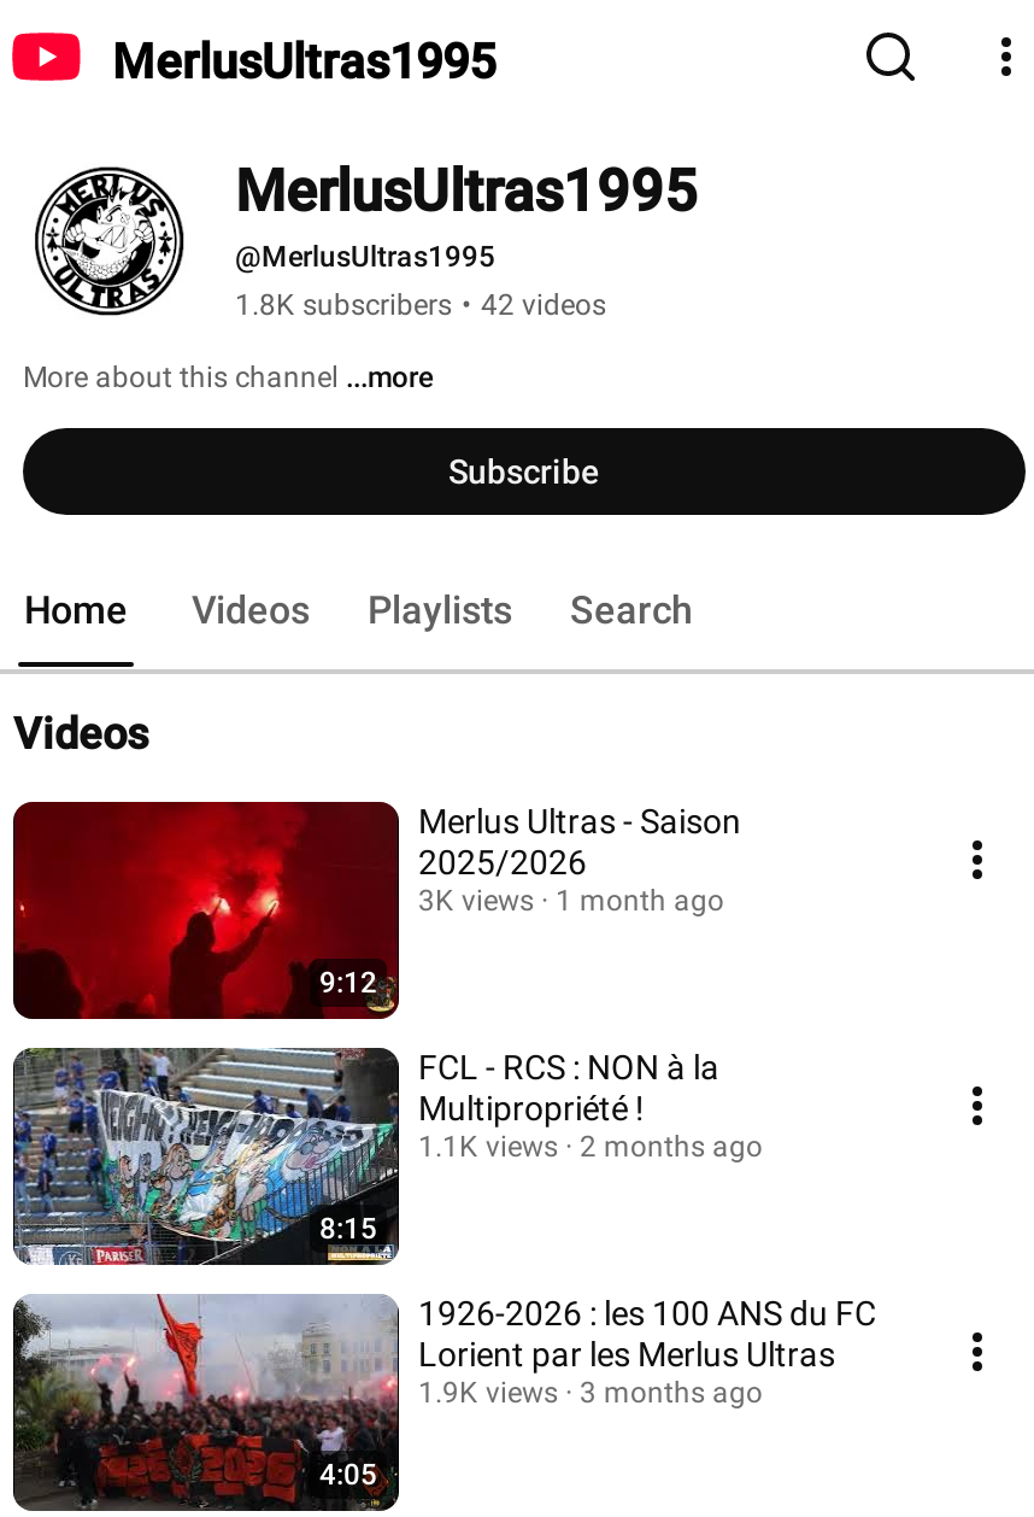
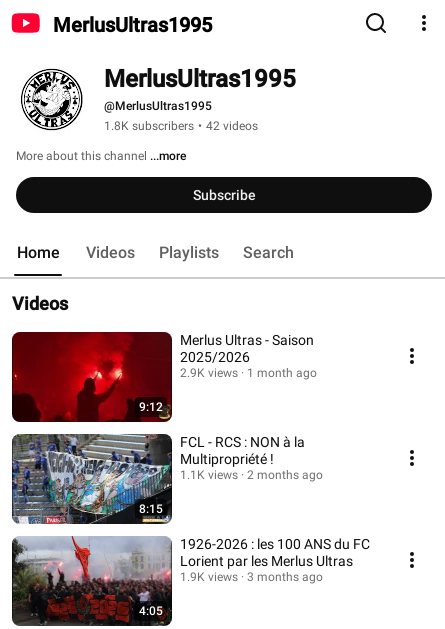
[418,884,724,918] 3K views 1 month ago -> [180,366,317,380] 2.9K views 1 month ago

